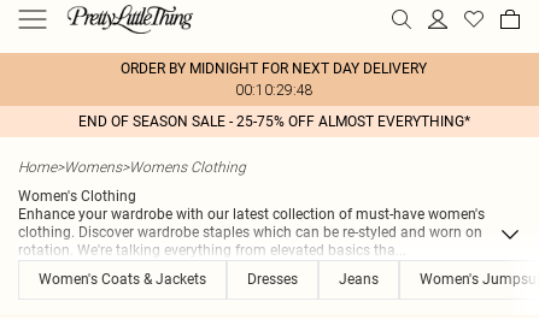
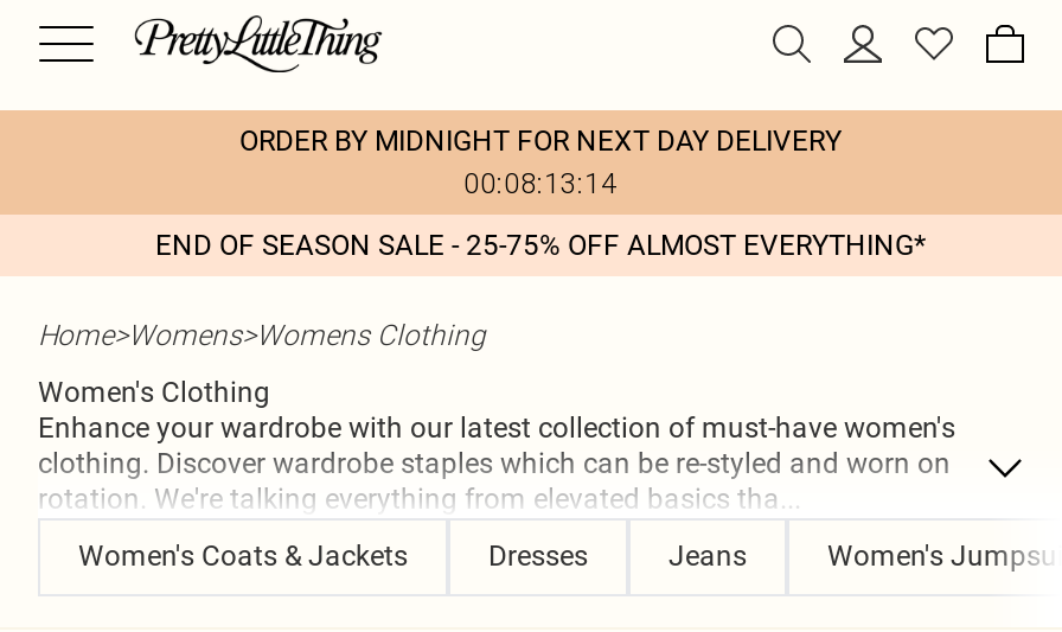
[235,81,313,99] 00:10:29:48 -> [463,165,618,200] 00:08:13:14

